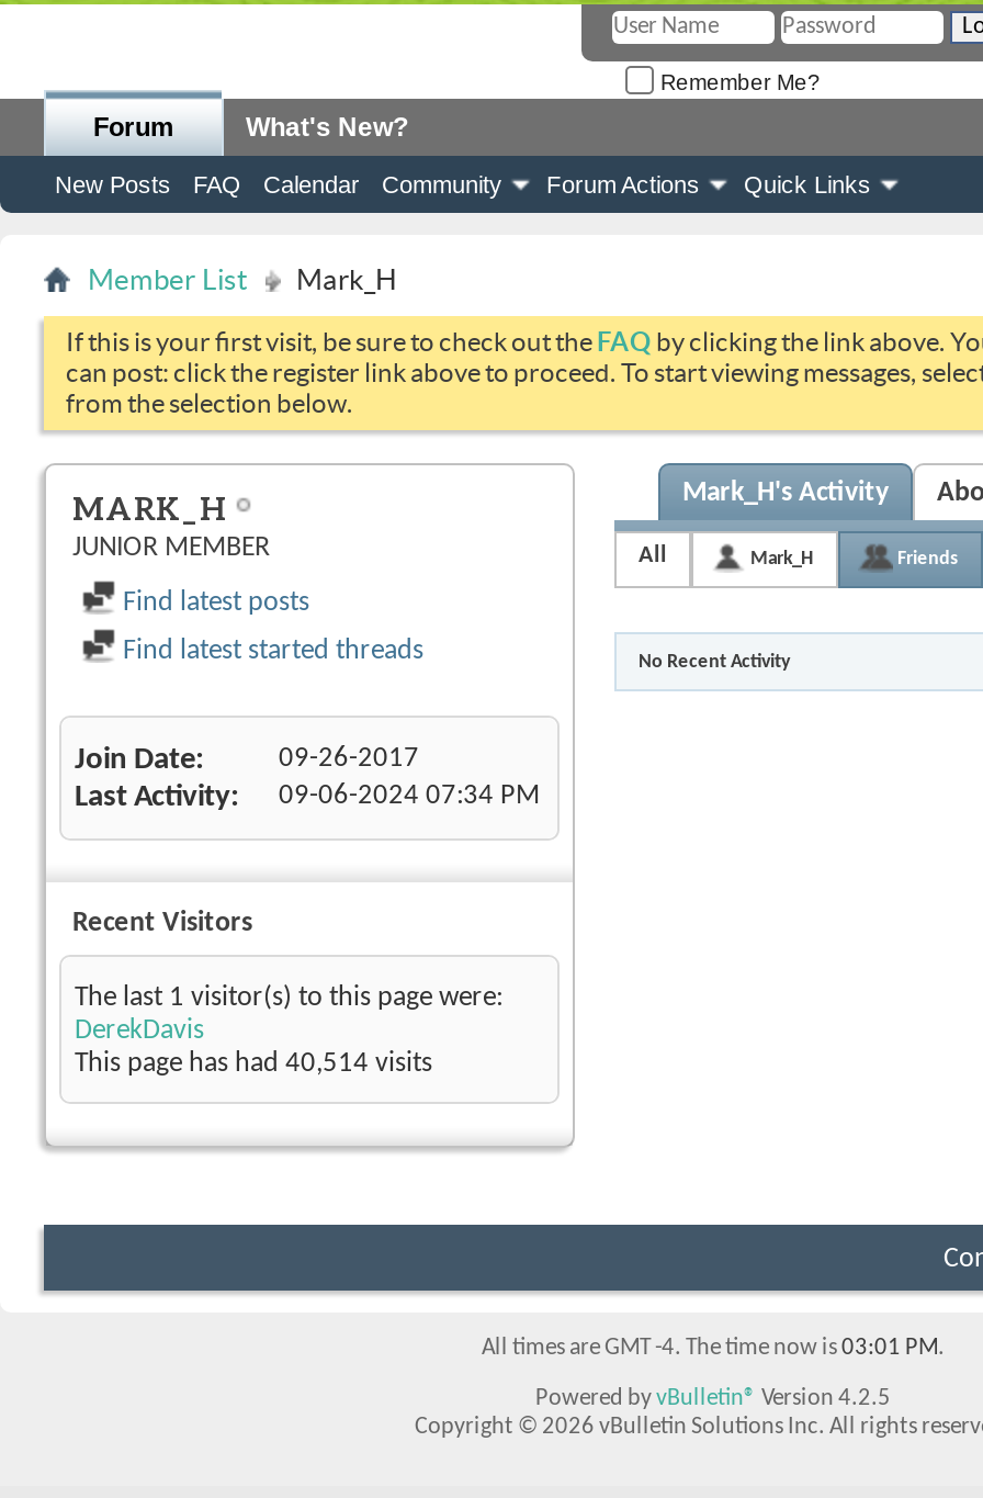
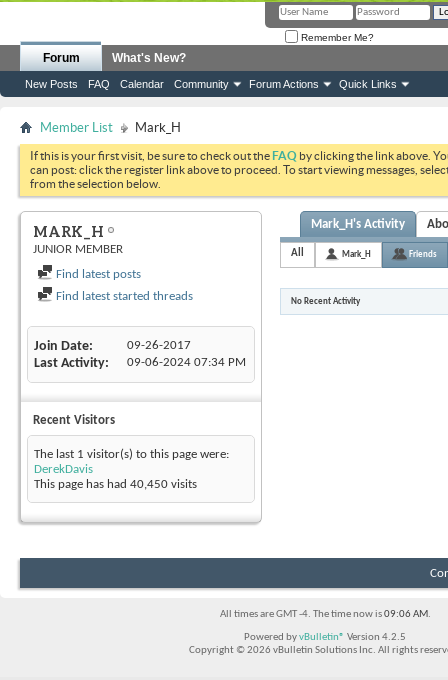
[75,1050,432,1078] This page has had 40,514 visits -> [34,478,197,491] This page has had 40,450 visits
[482,1337,945,1361] All times are GMT -4. The time now is 03:01 PM. -> [219,609,430,620] All times are GMT -4. The time now is 09:06 AM.

